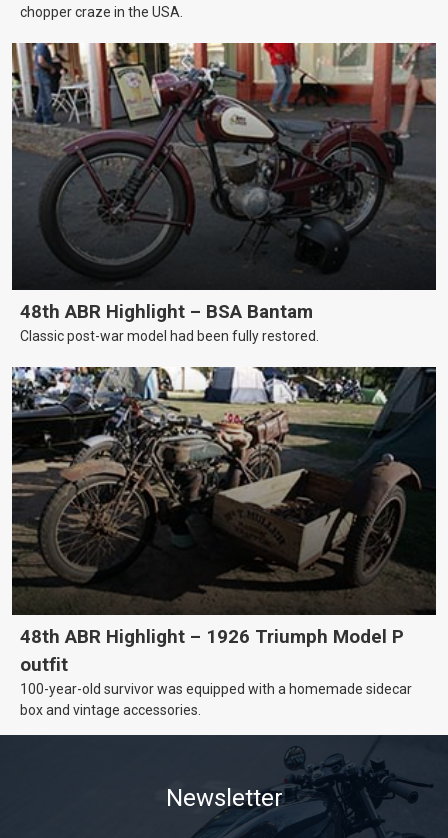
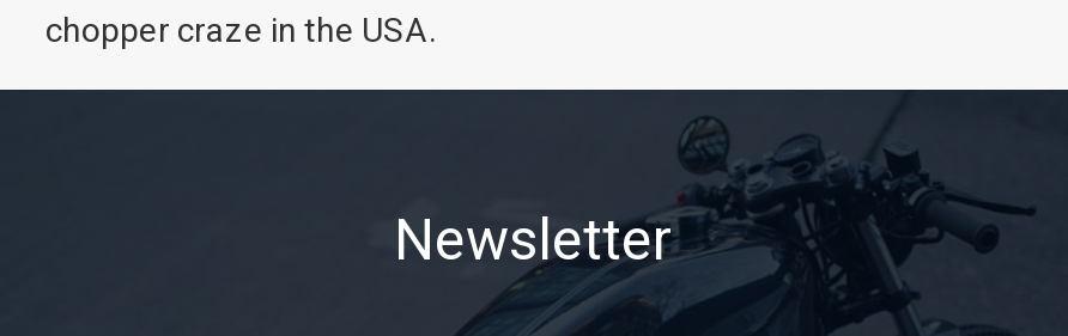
[11,42,437,344] [image] | 48th ABR Highlight – BSA Bantam | Classic post-war model had been fully restored. -> none
[11,366,437,718] [image] | 48th ABR Highlight – 1926 Triumph Model P | outfit | 100-year-old survivor was equipped with a homemade sidecar | box and vintage accessories. -> none

